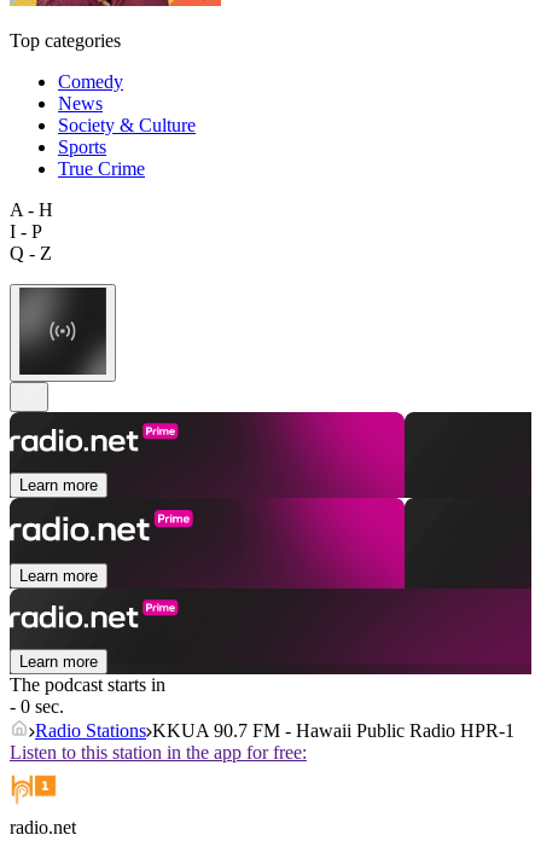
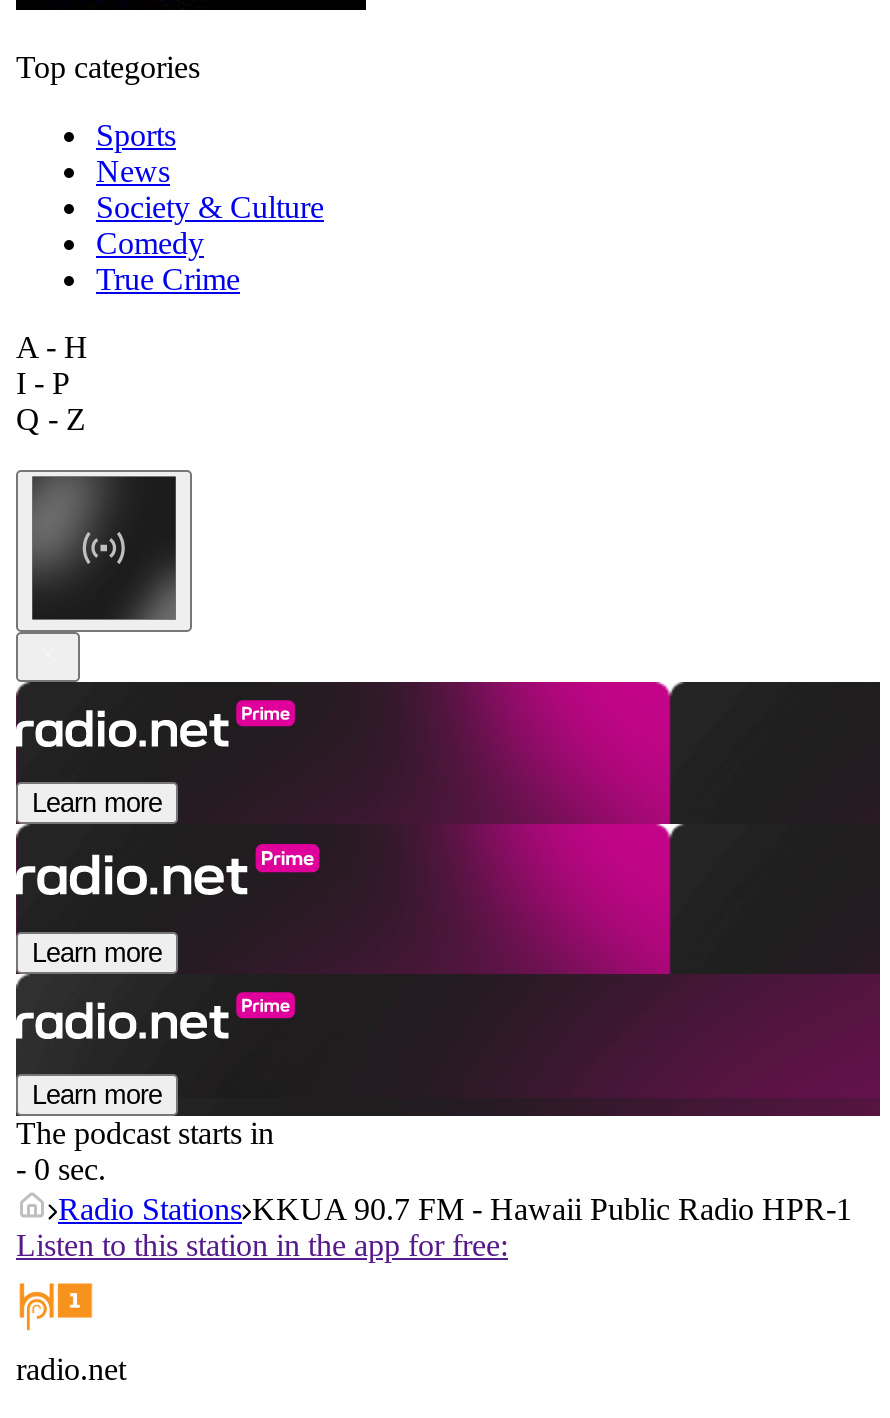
moved [58,71,123,92] -> [96,226,204,260]: Comedy
moved [58,136,106,157] -> [96,118,176,152]: Sports

